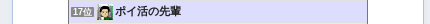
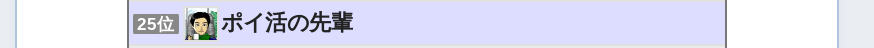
[73,7,92,17] 17位 -> [137,15,175,35] 25位

